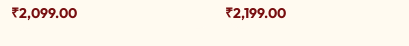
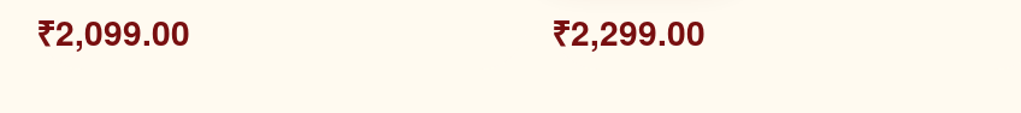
[225,4,286,22] ₹2,199.00 -> [551,9,706,57] ₹2,299.00

